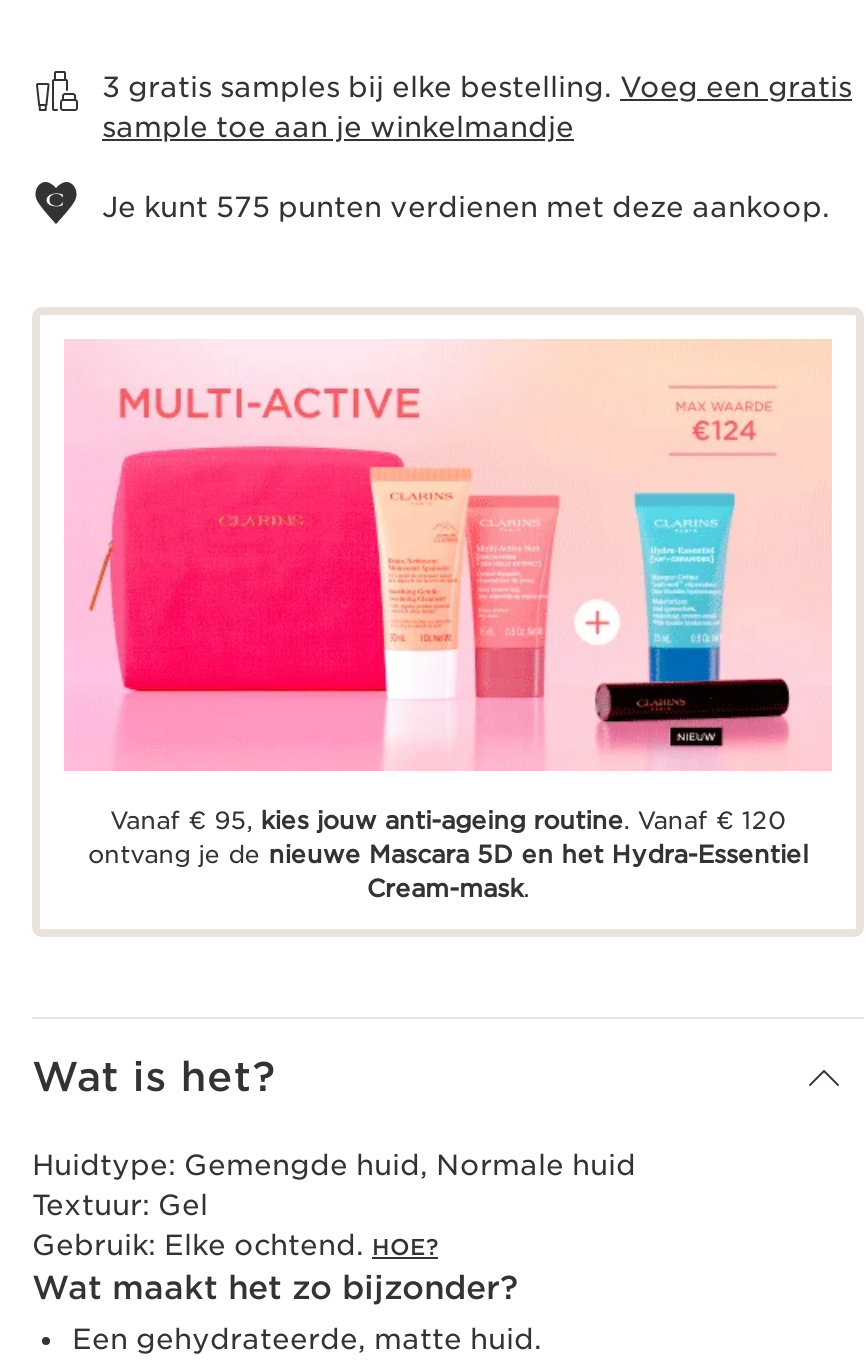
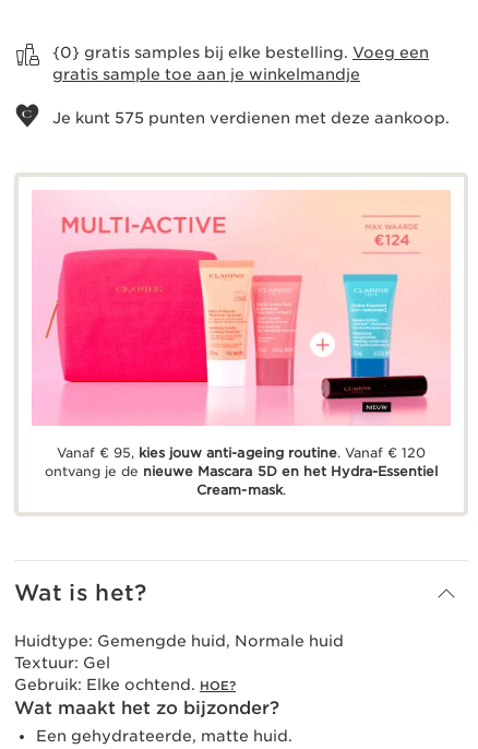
[102,72,852,144] 3 gratis samples bij elke bestelling. Voeg een gratis | sample toe aan je winkelmandje -> [52,44,429,84] {0} gratis samples bij elke bestelling. Voeg een | gratis sample toe aan je winkelmandje

